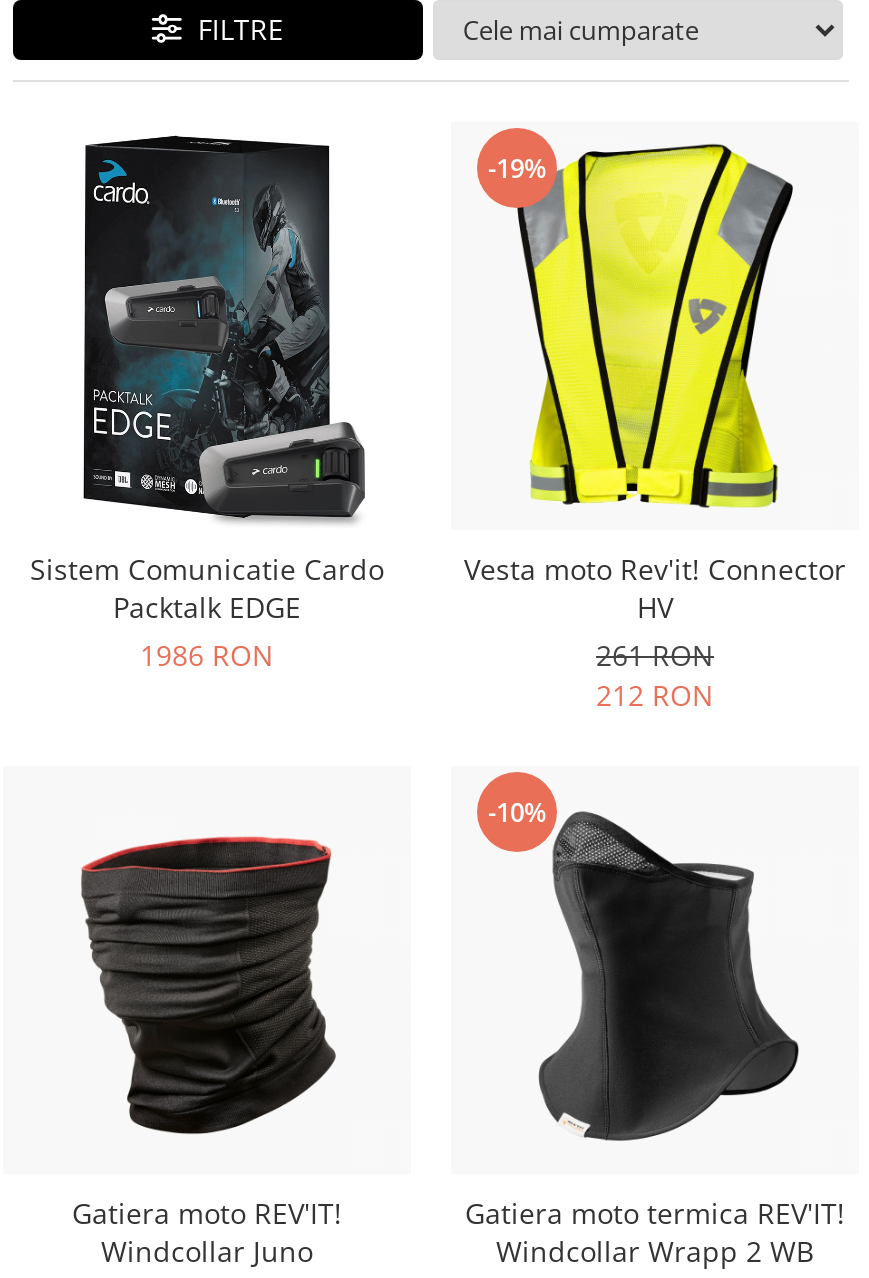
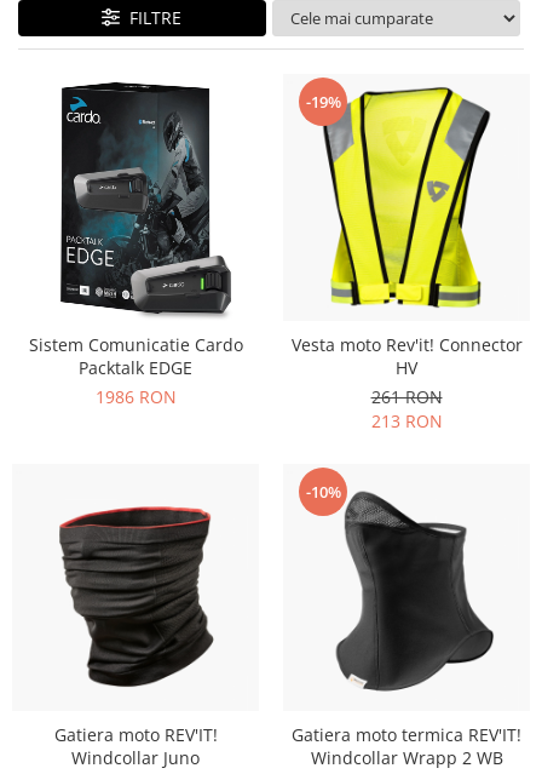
[596,675,714,713] 212 RON -> [371,409,442,432] 213 RON

